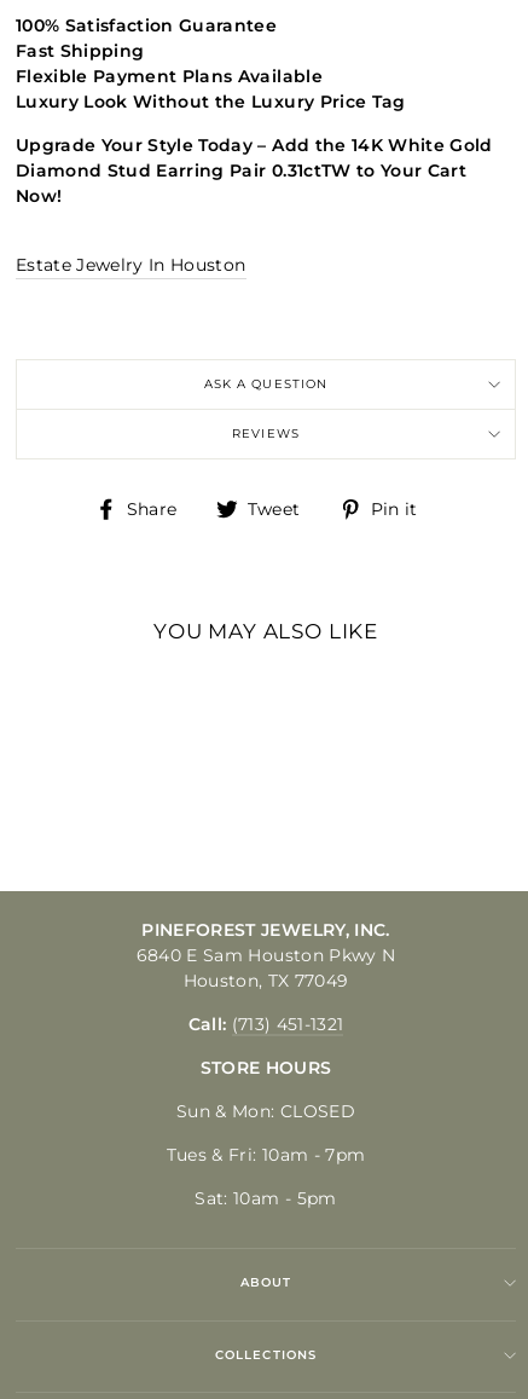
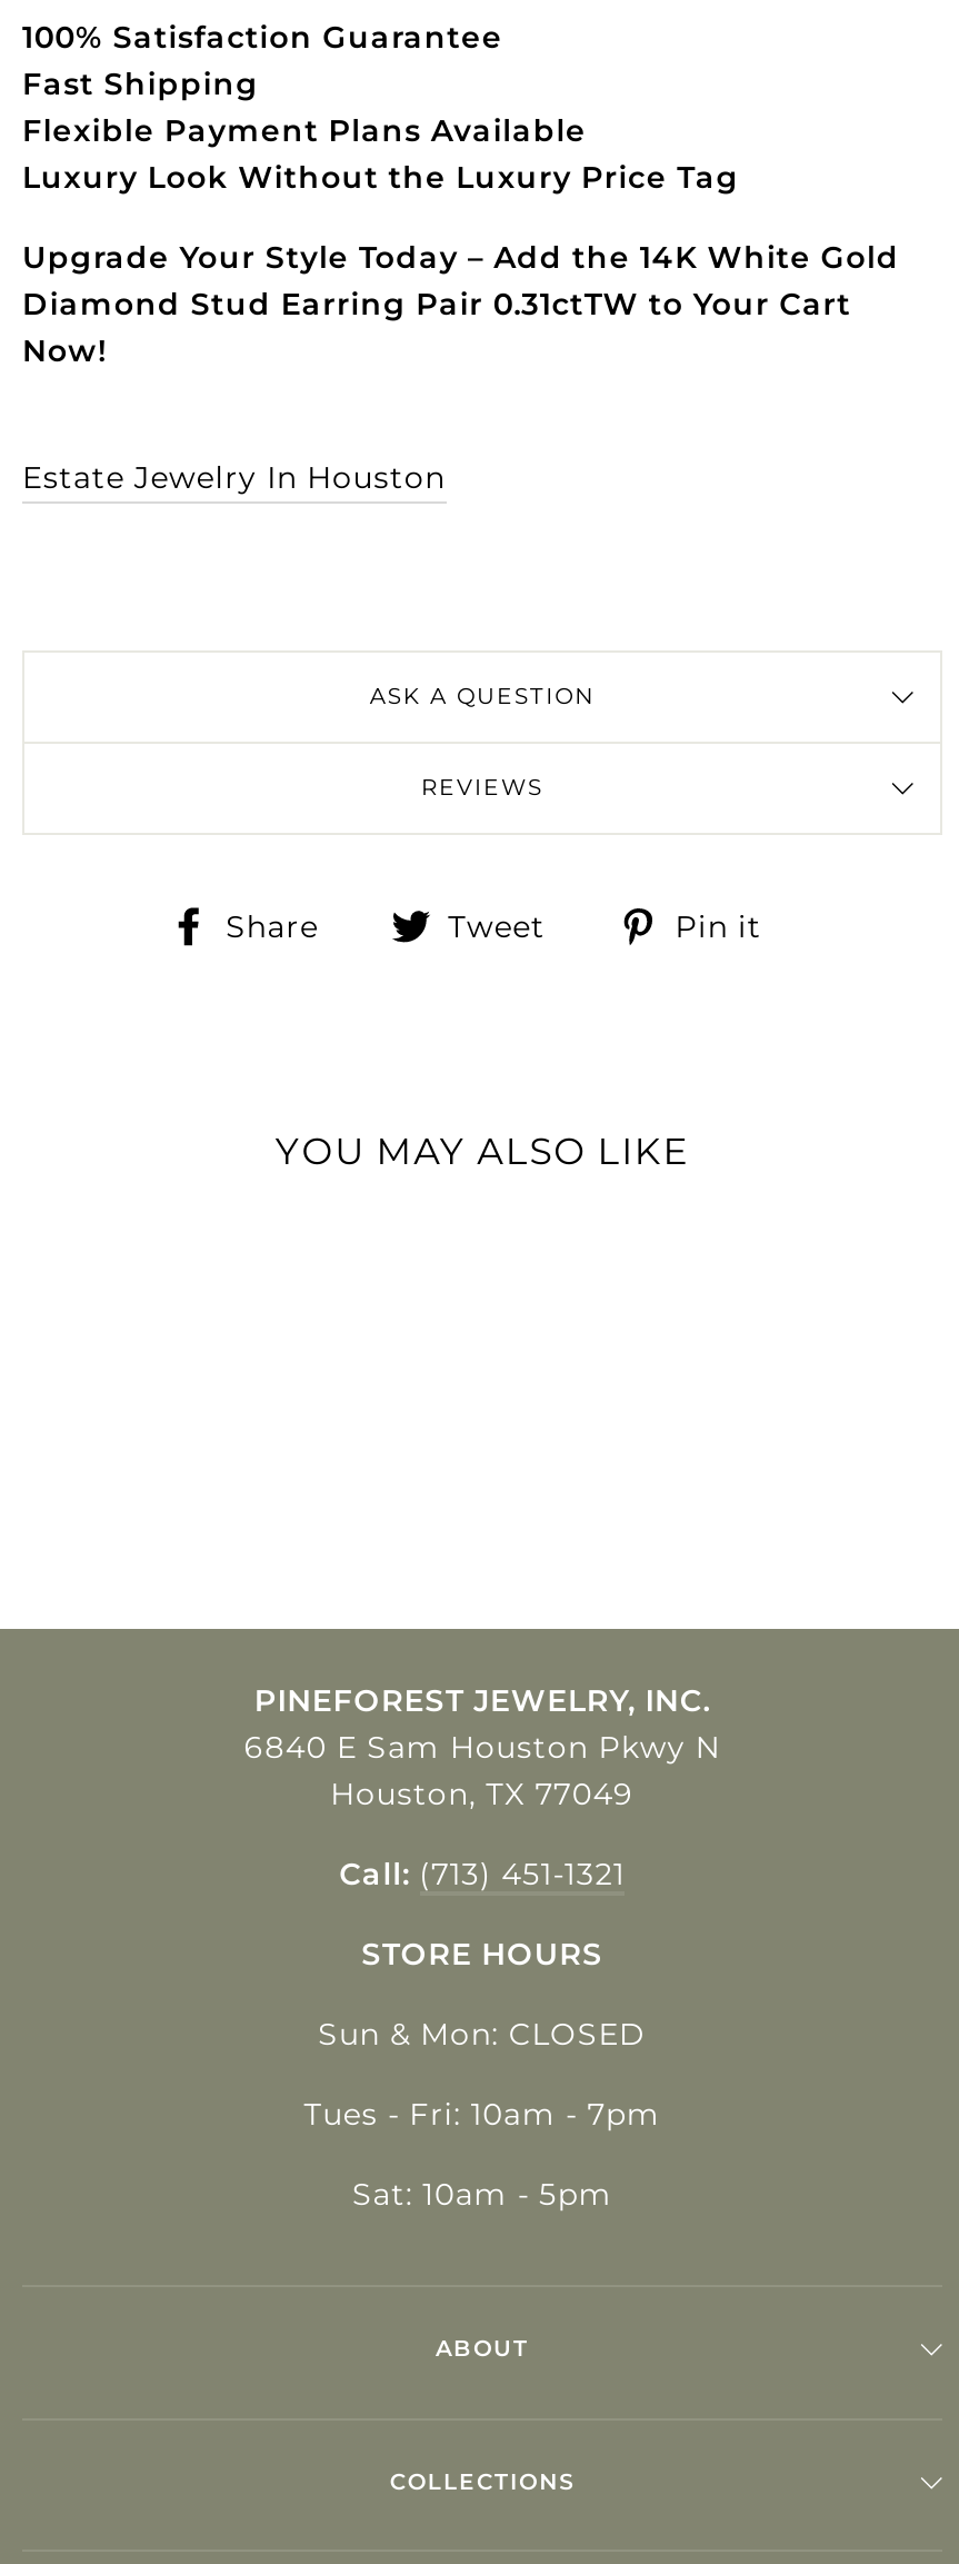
[166,1145,365,1164] Tues & Fri: 10am - 7pm -> [304,2096,661,2131] Tues - Fri: 10am - 7pm

